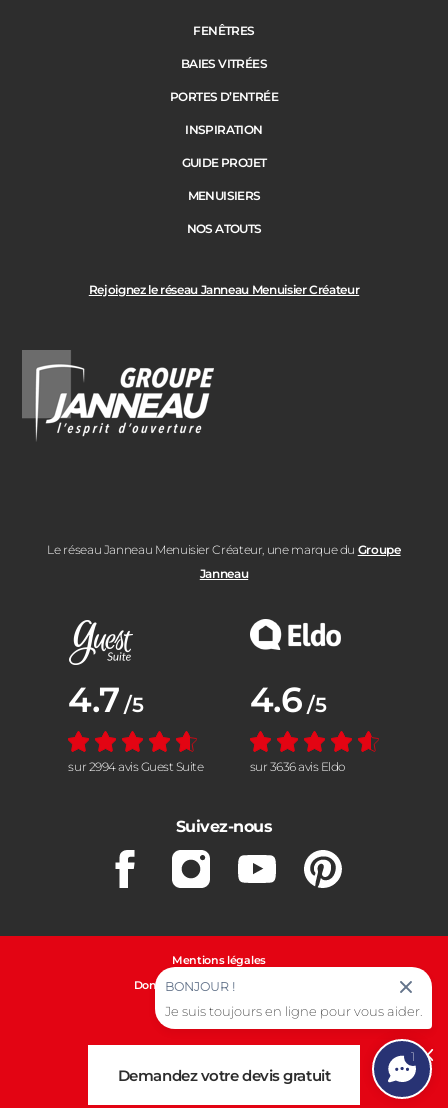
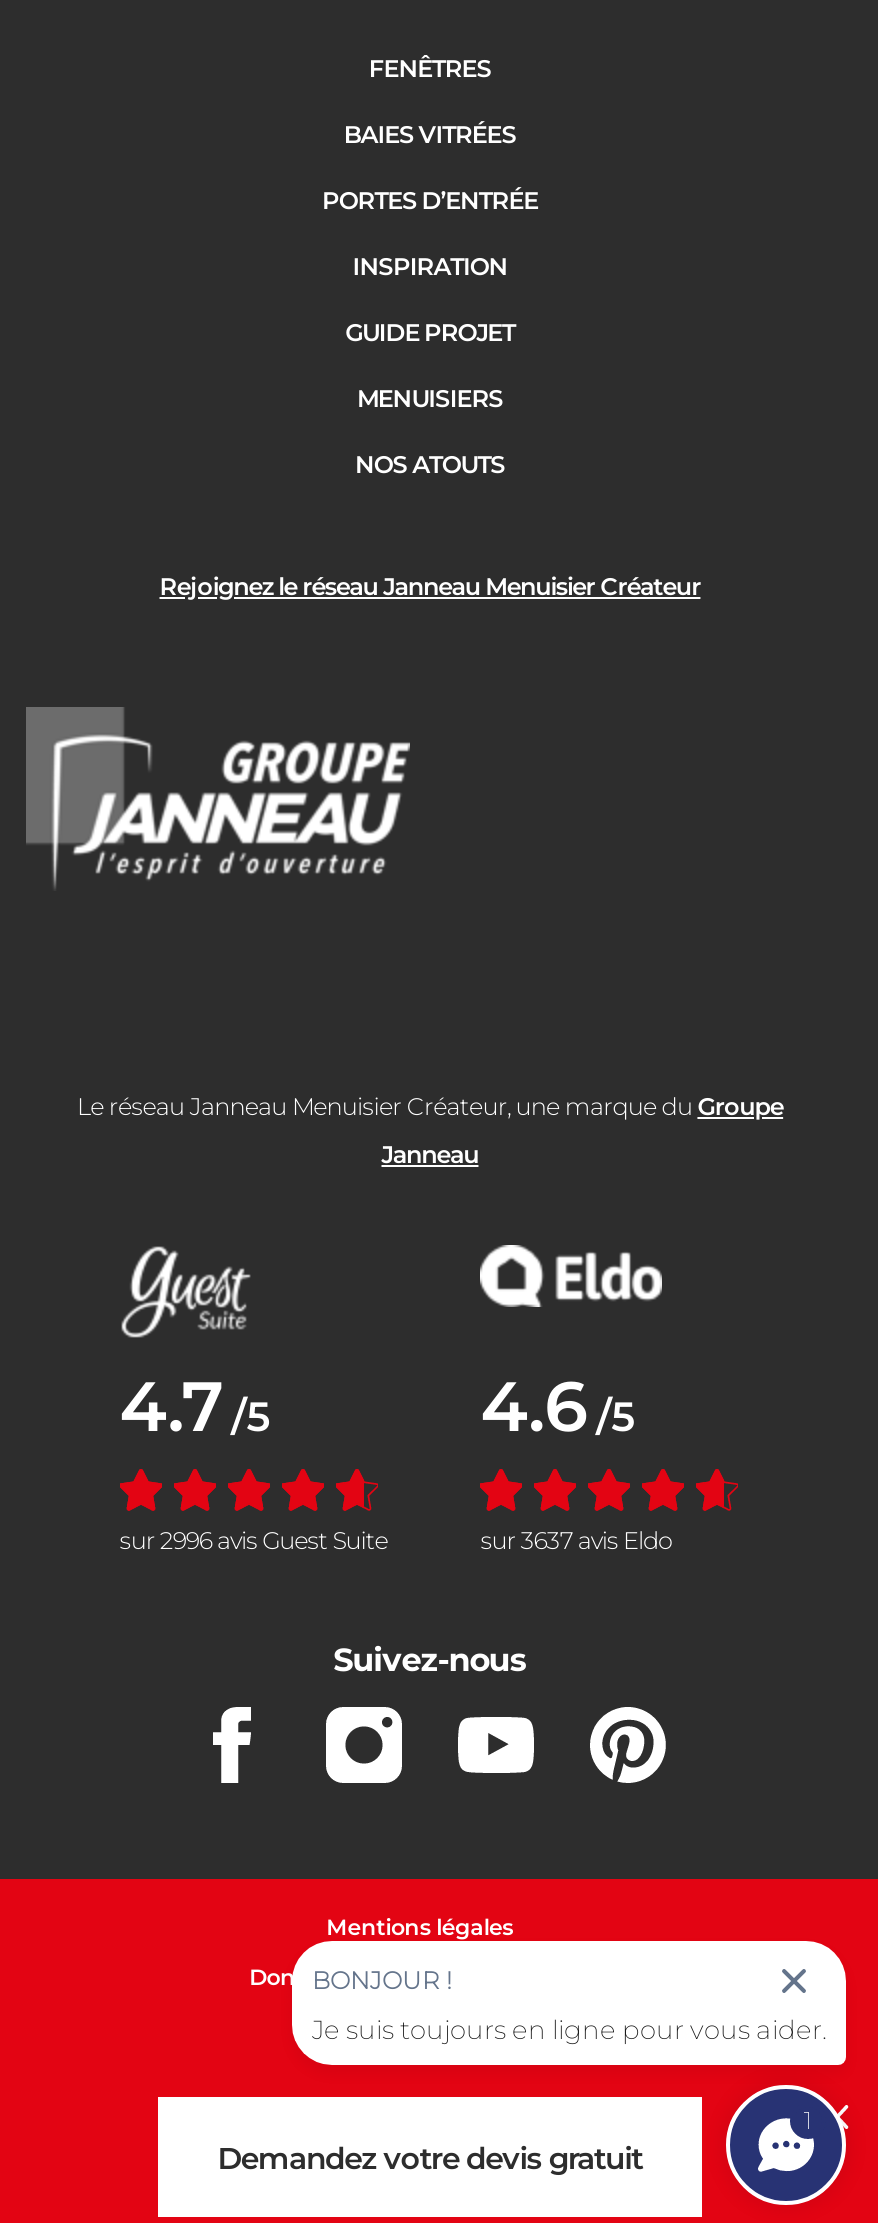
[68,759,203,774] sur 2994 avis Guest Suite -> [120,1524,388,1554] sur 2996 avis Guest Suite
[249,759,345,774] sur 3636 avis Eldo -> [480,1524,671,1554] sur 3637 avis Eldo

